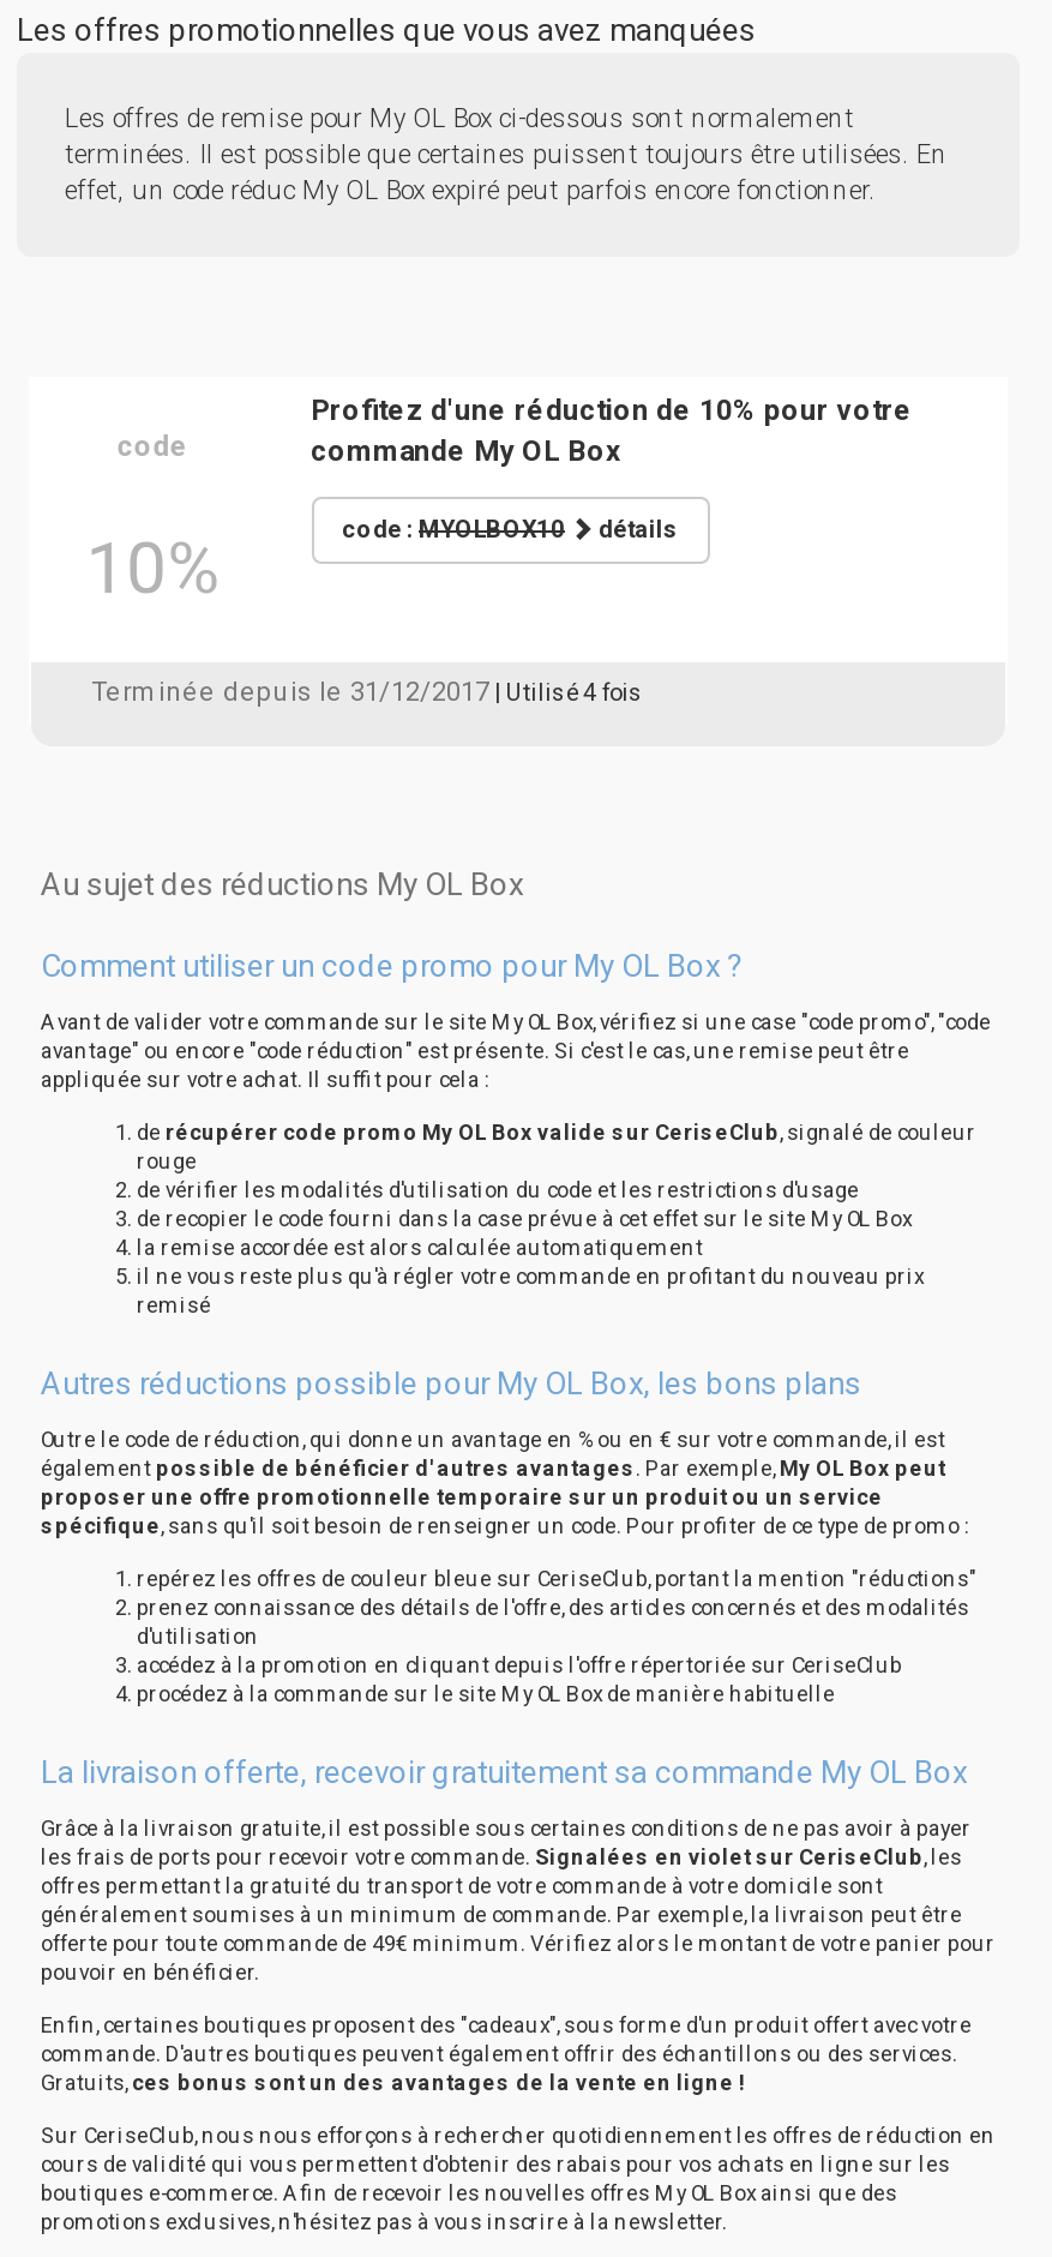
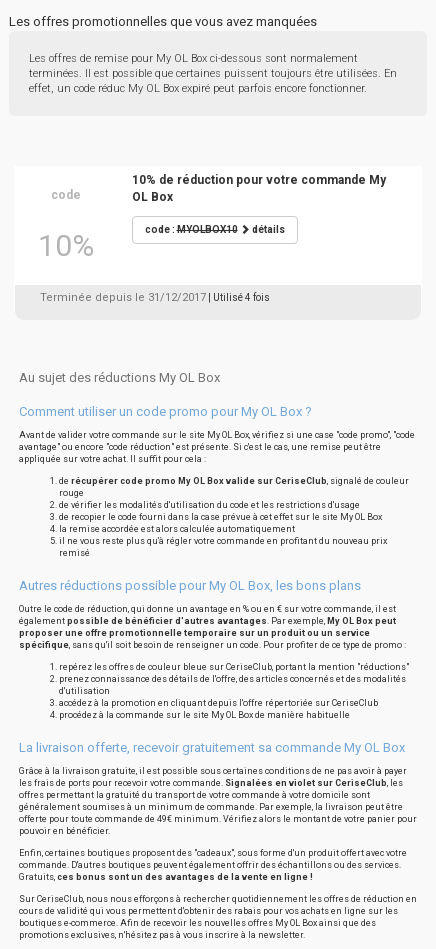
[311,394,913,468] Profitez d'une réduction de 10% pour votre | commande My OL Box -> [131,173,385,204] 10% de réduction pour votre commande My | OL Box

